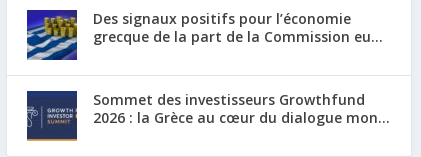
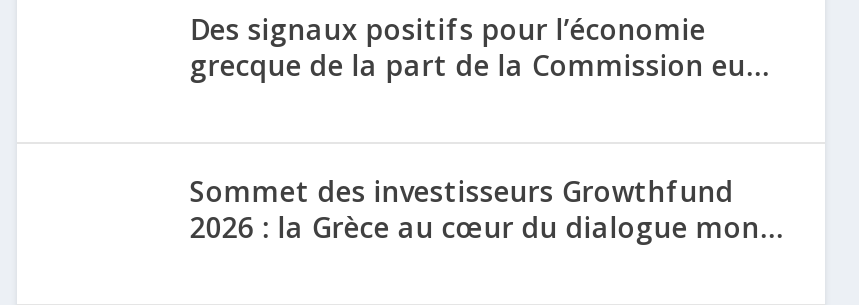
[26,9,78,61] [image] -> none
[26,90,78,142] [image] -> none

